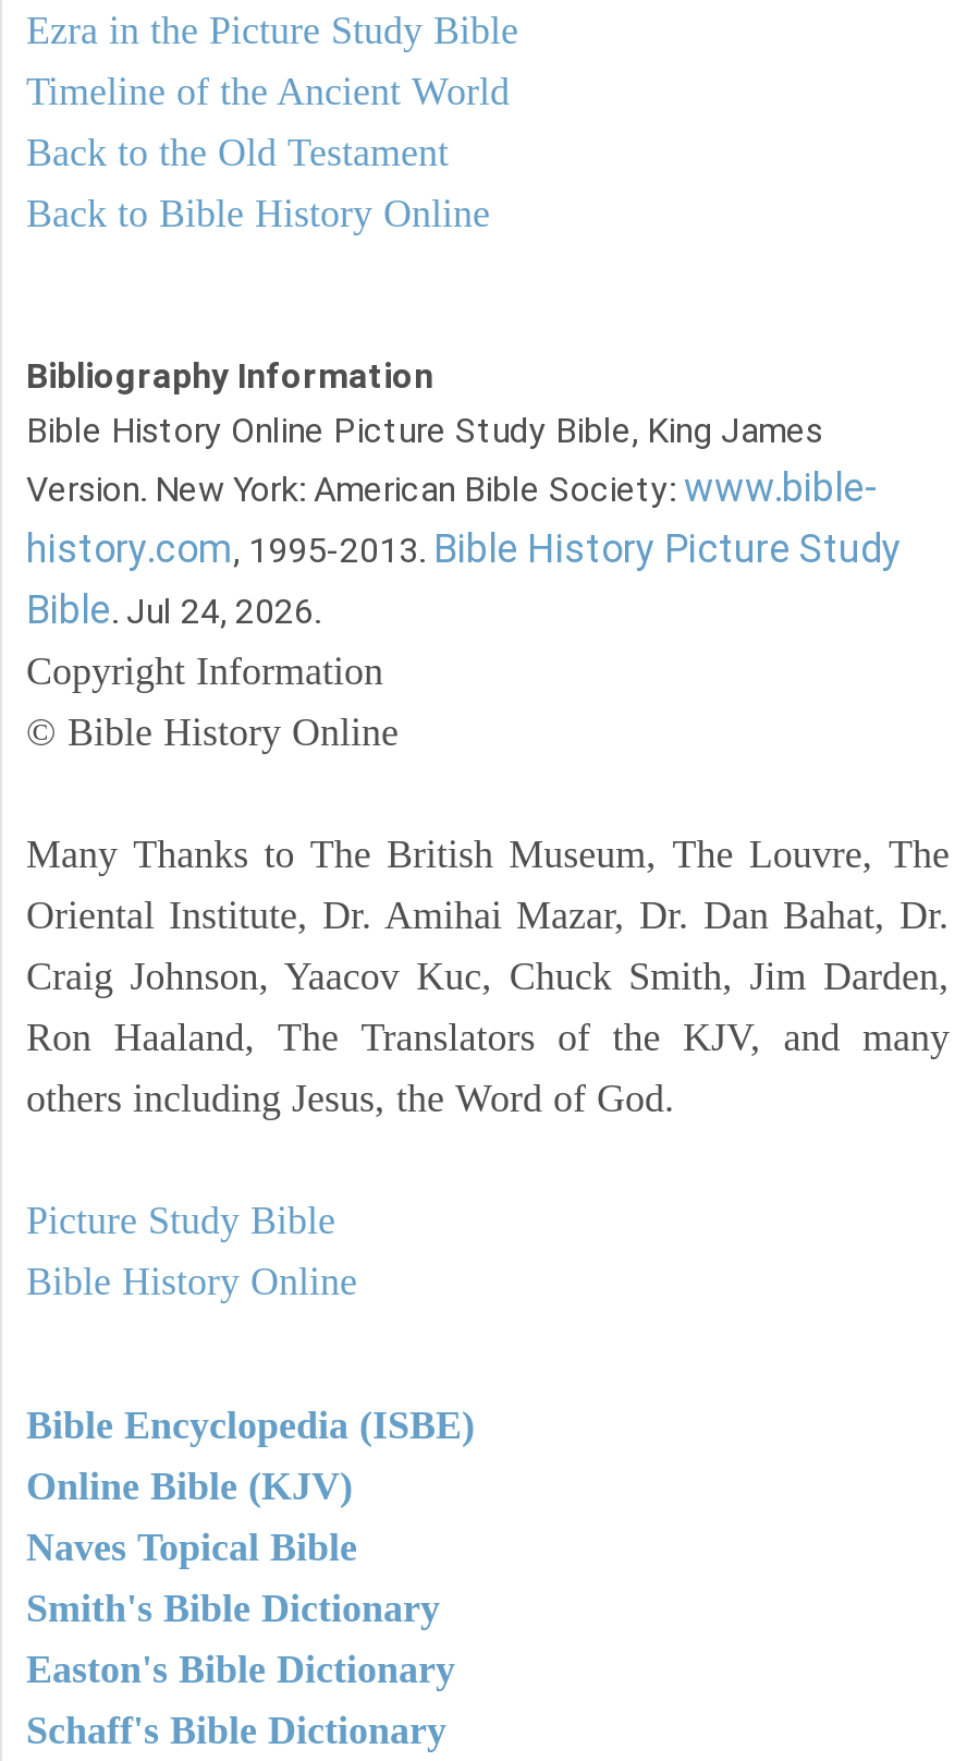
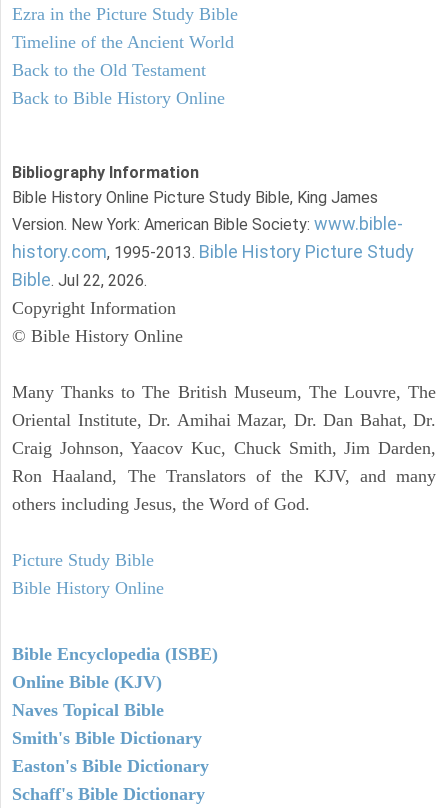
[26,586,320,632] Bible. Jul 24, 2026. -> [12,269,147,290] Bible. Jul 22, 2026.

